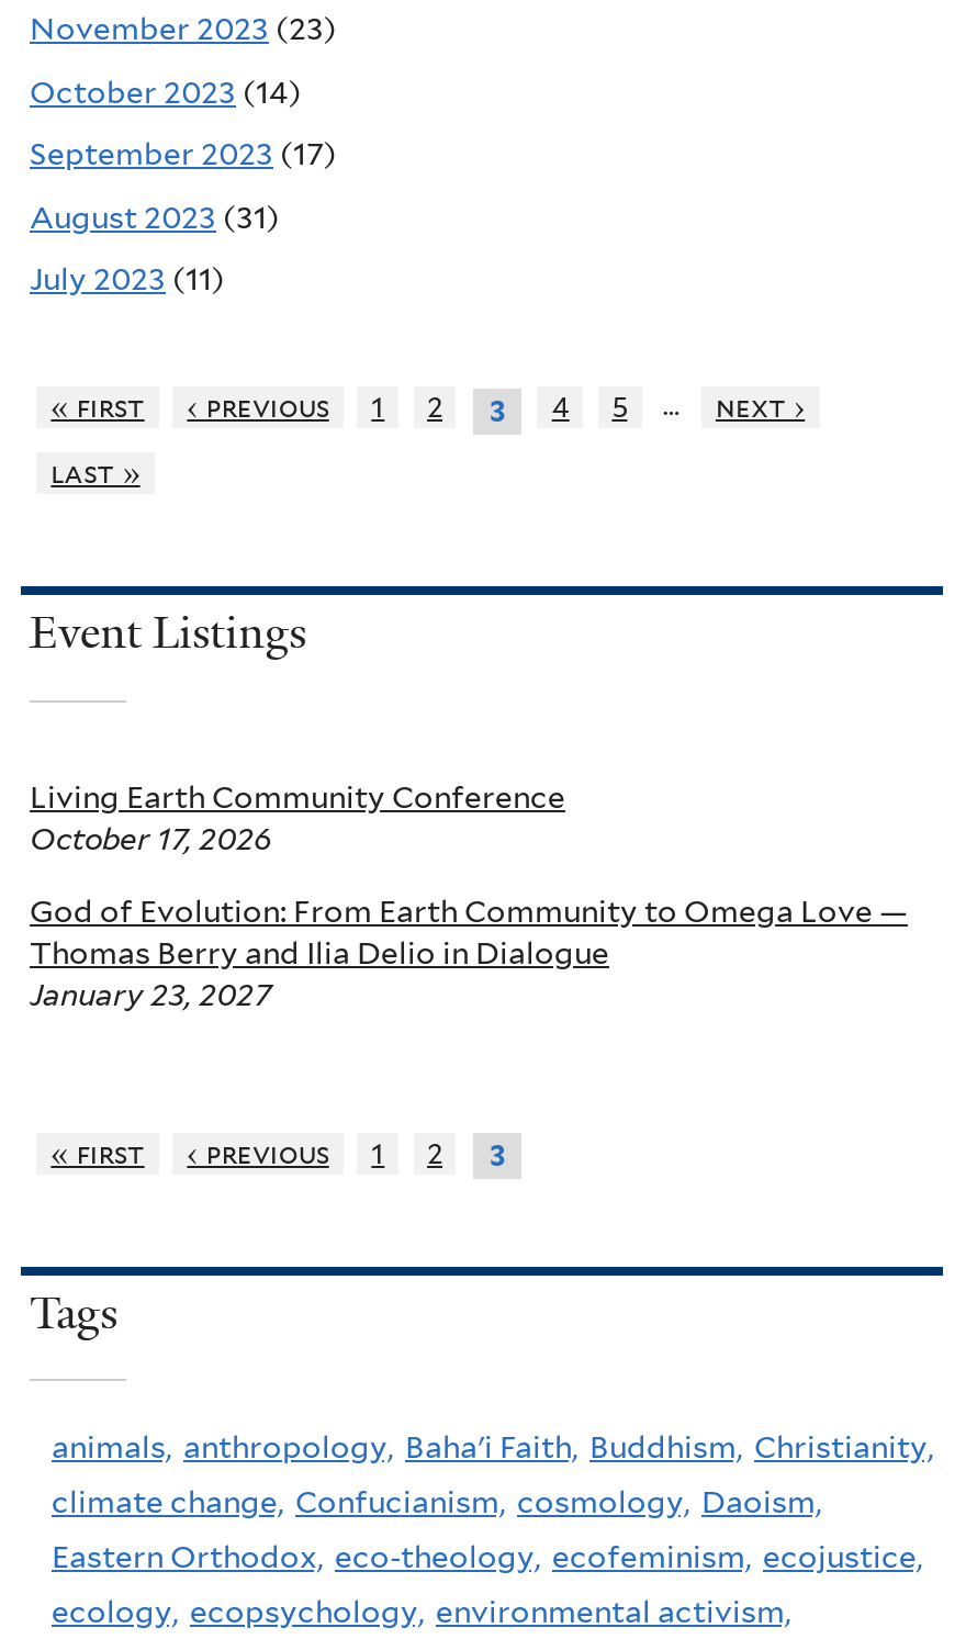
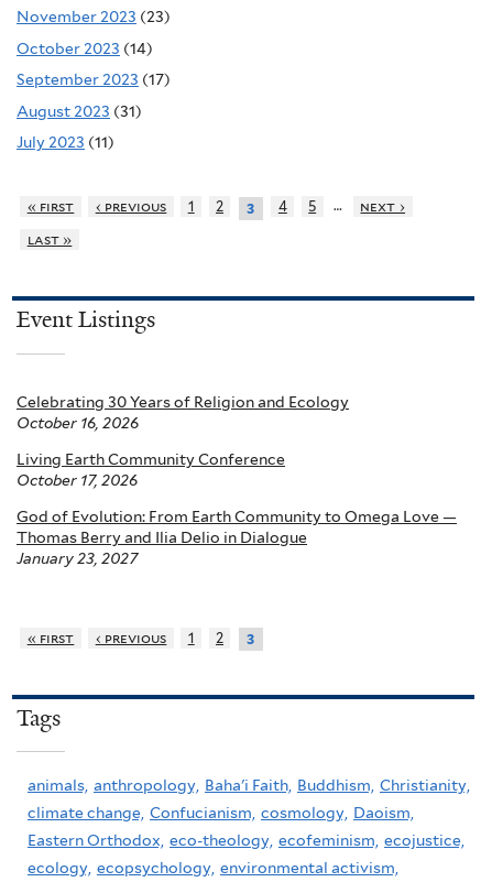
none -> [17,394,349,432] Celebrating 30 Years of Religion and Ecology | October 16, 2026

